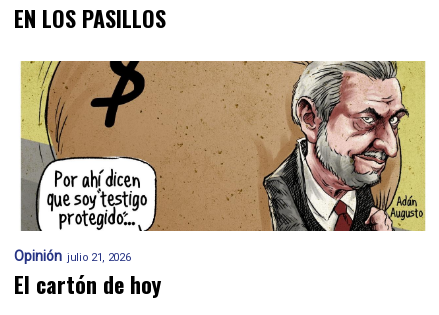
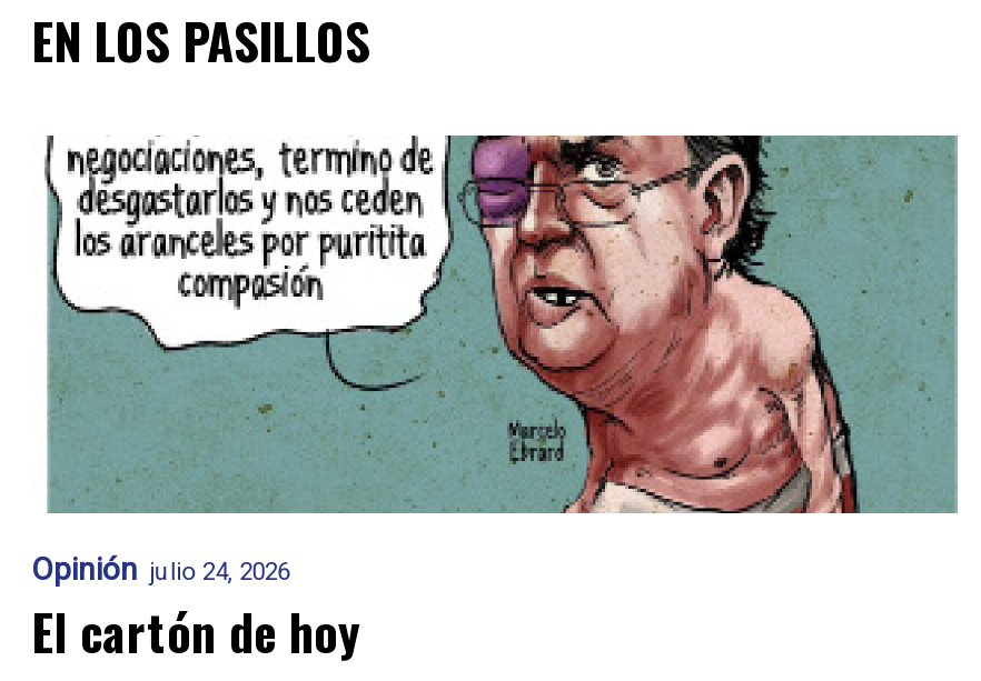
[14,60,430,264] [image] | Opinión julio 21, 2026 -> [31,133,959,587] [image] | Opinión julio 24, 2026

